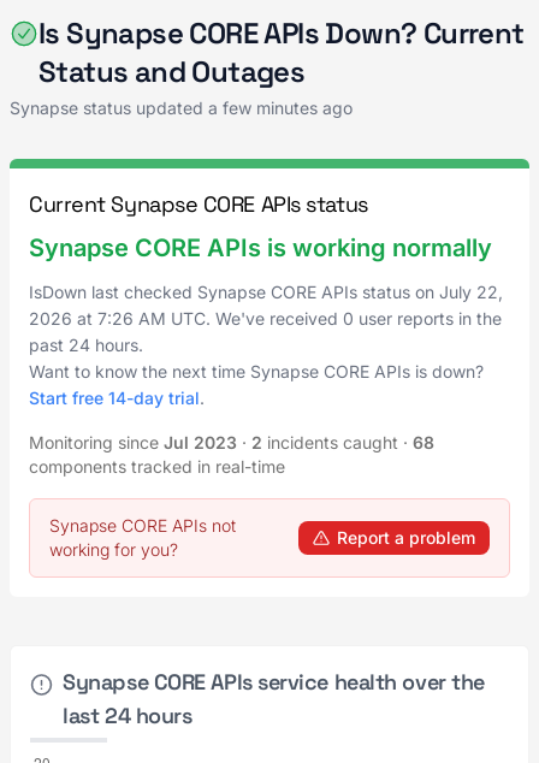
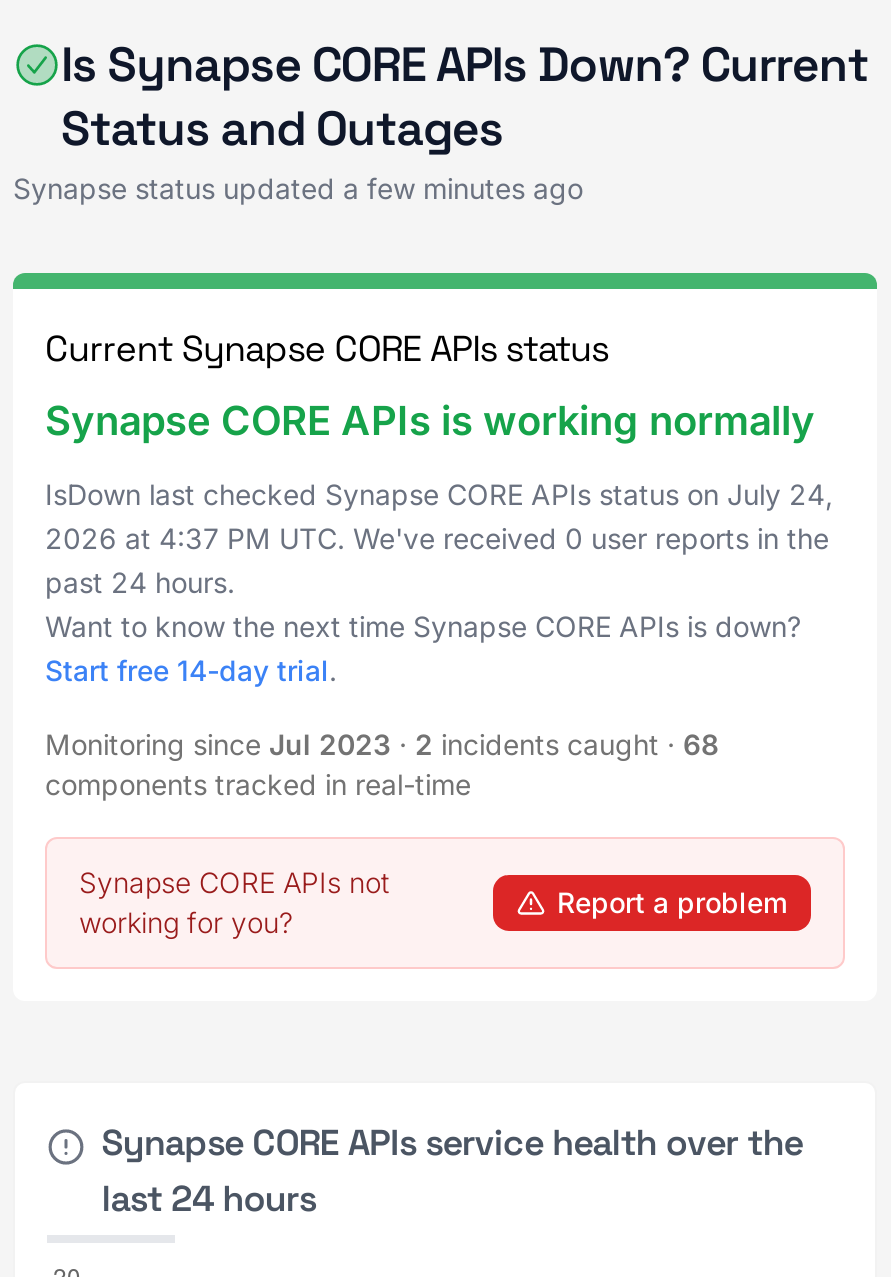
[29,282,503,302] IsDown last checked Synapse CORE APIs status on July 22, -> [45,477,833,511] IsDown last checked Synapse CORE APIs status on July 24,
[29,308,502,329] 2026 at 7:26 AM UTC. We've received 0 user reports in the -> [45,521,829,555] 2026 at 4:37 PM UTC. We've received 0 user reports in the

